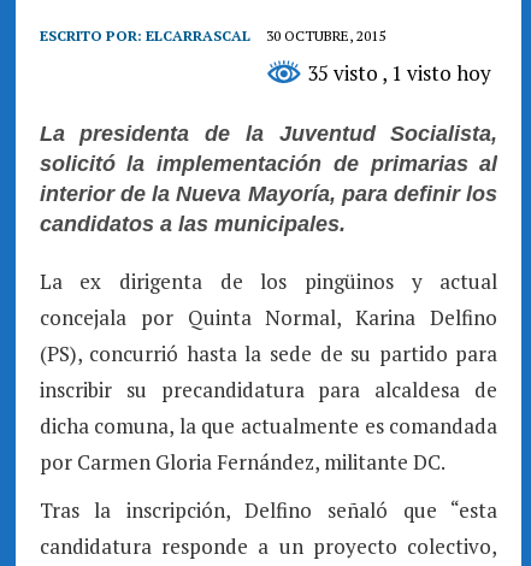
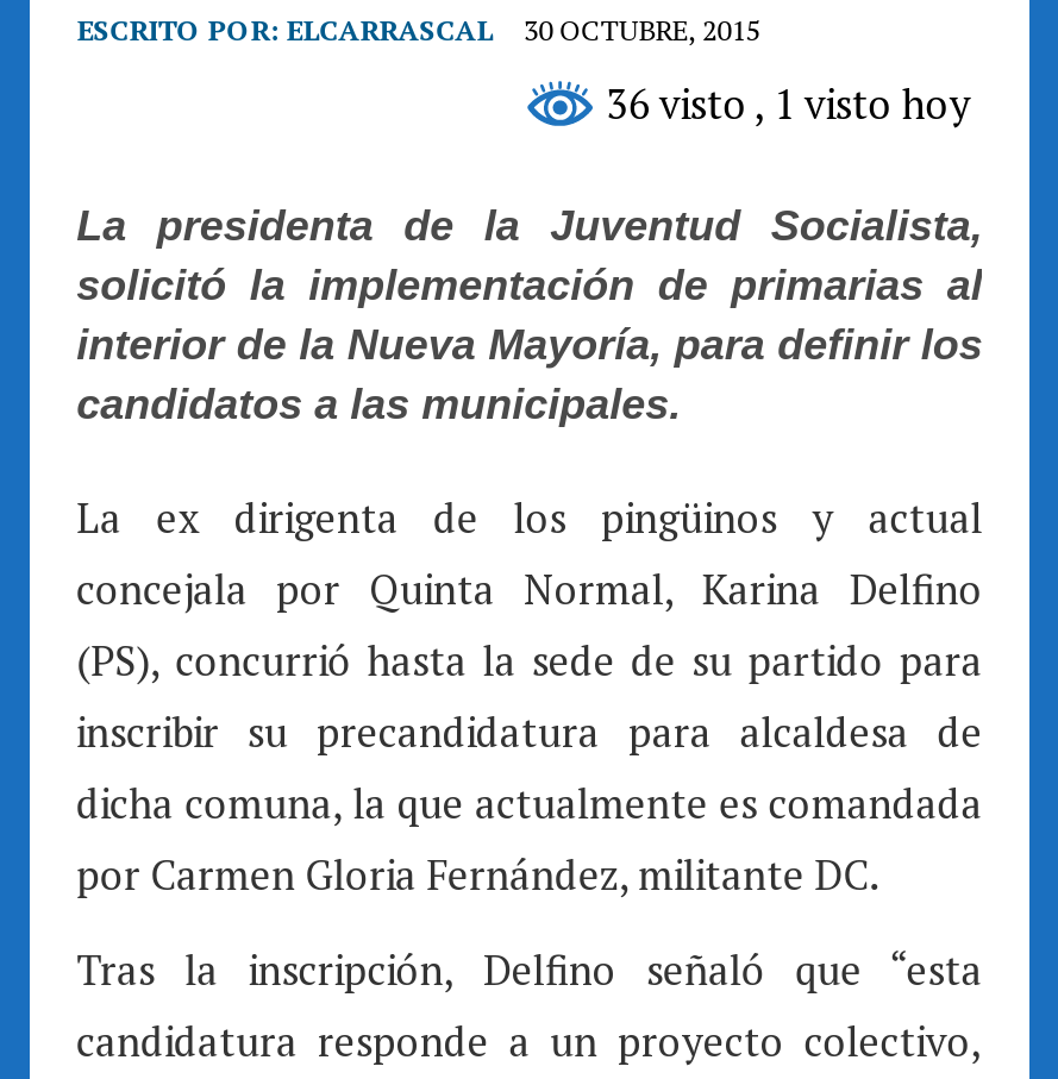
[303,59,492,86] 35 visto, 1 visto hoy -> [597,78,971,132] 36 visto, 1 visto hoy

